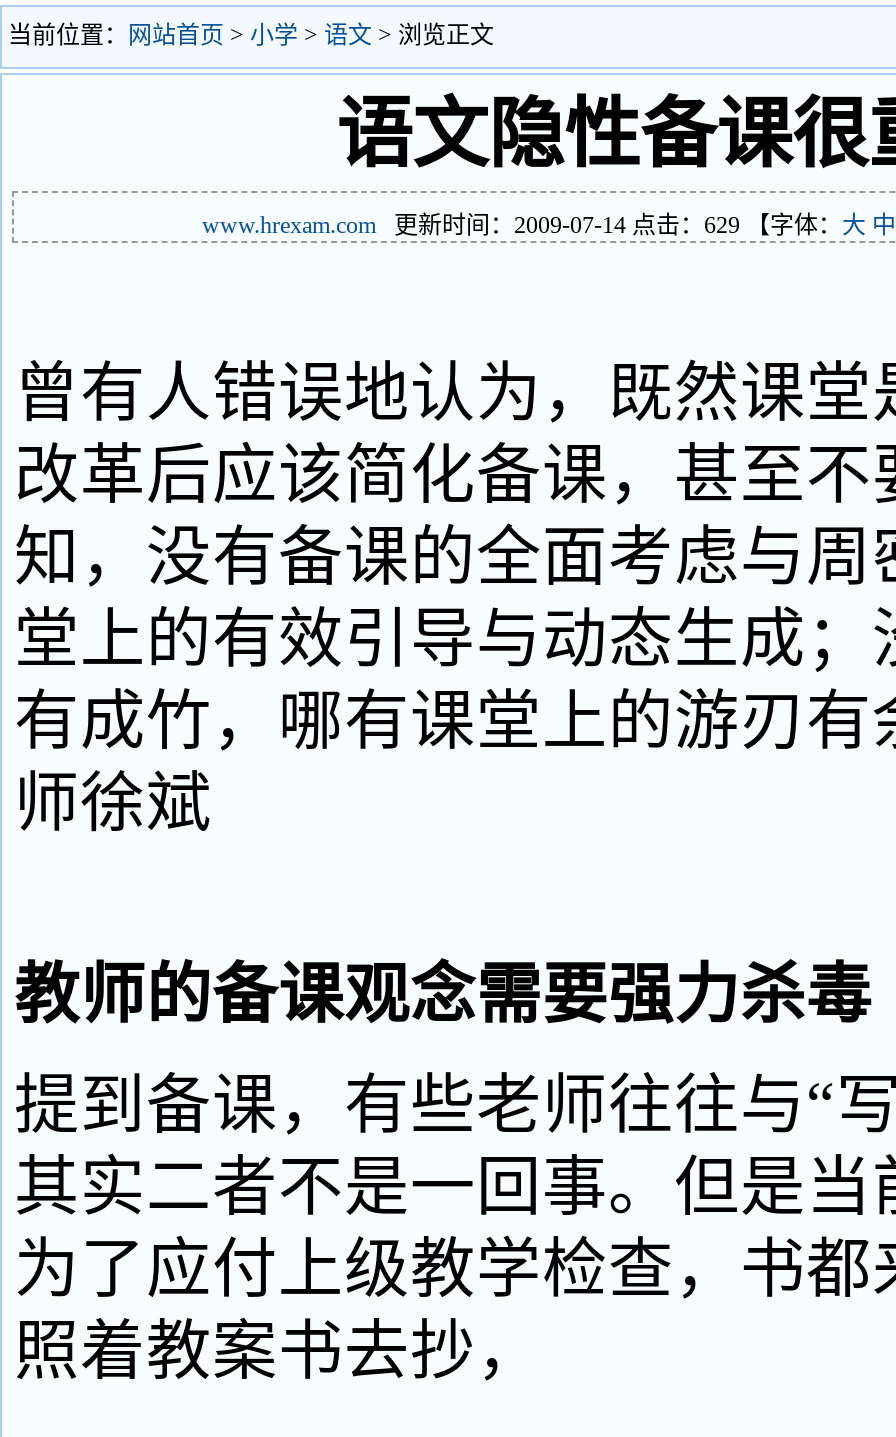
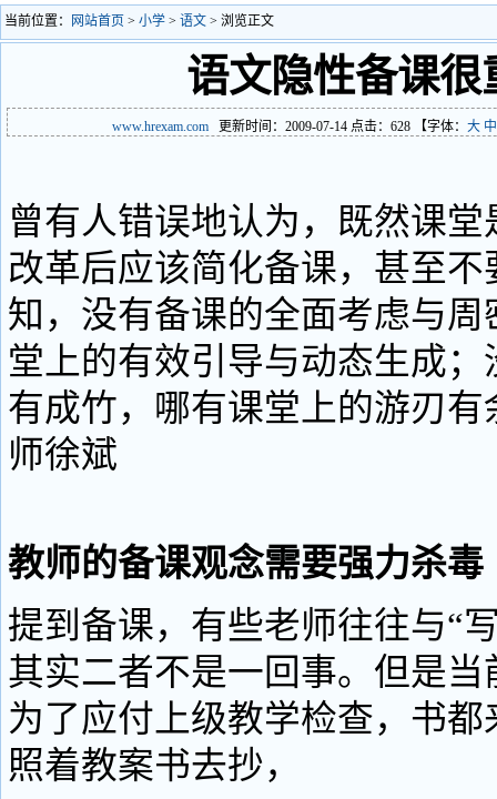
[202,211,896,239] www.hrexam.com更新时间：2009-07-14 点击：629【字体：大 中 -> [112,119,497,134] www.hrexam.com更新时间：2009-07-14 点击：628【字体：大 中

